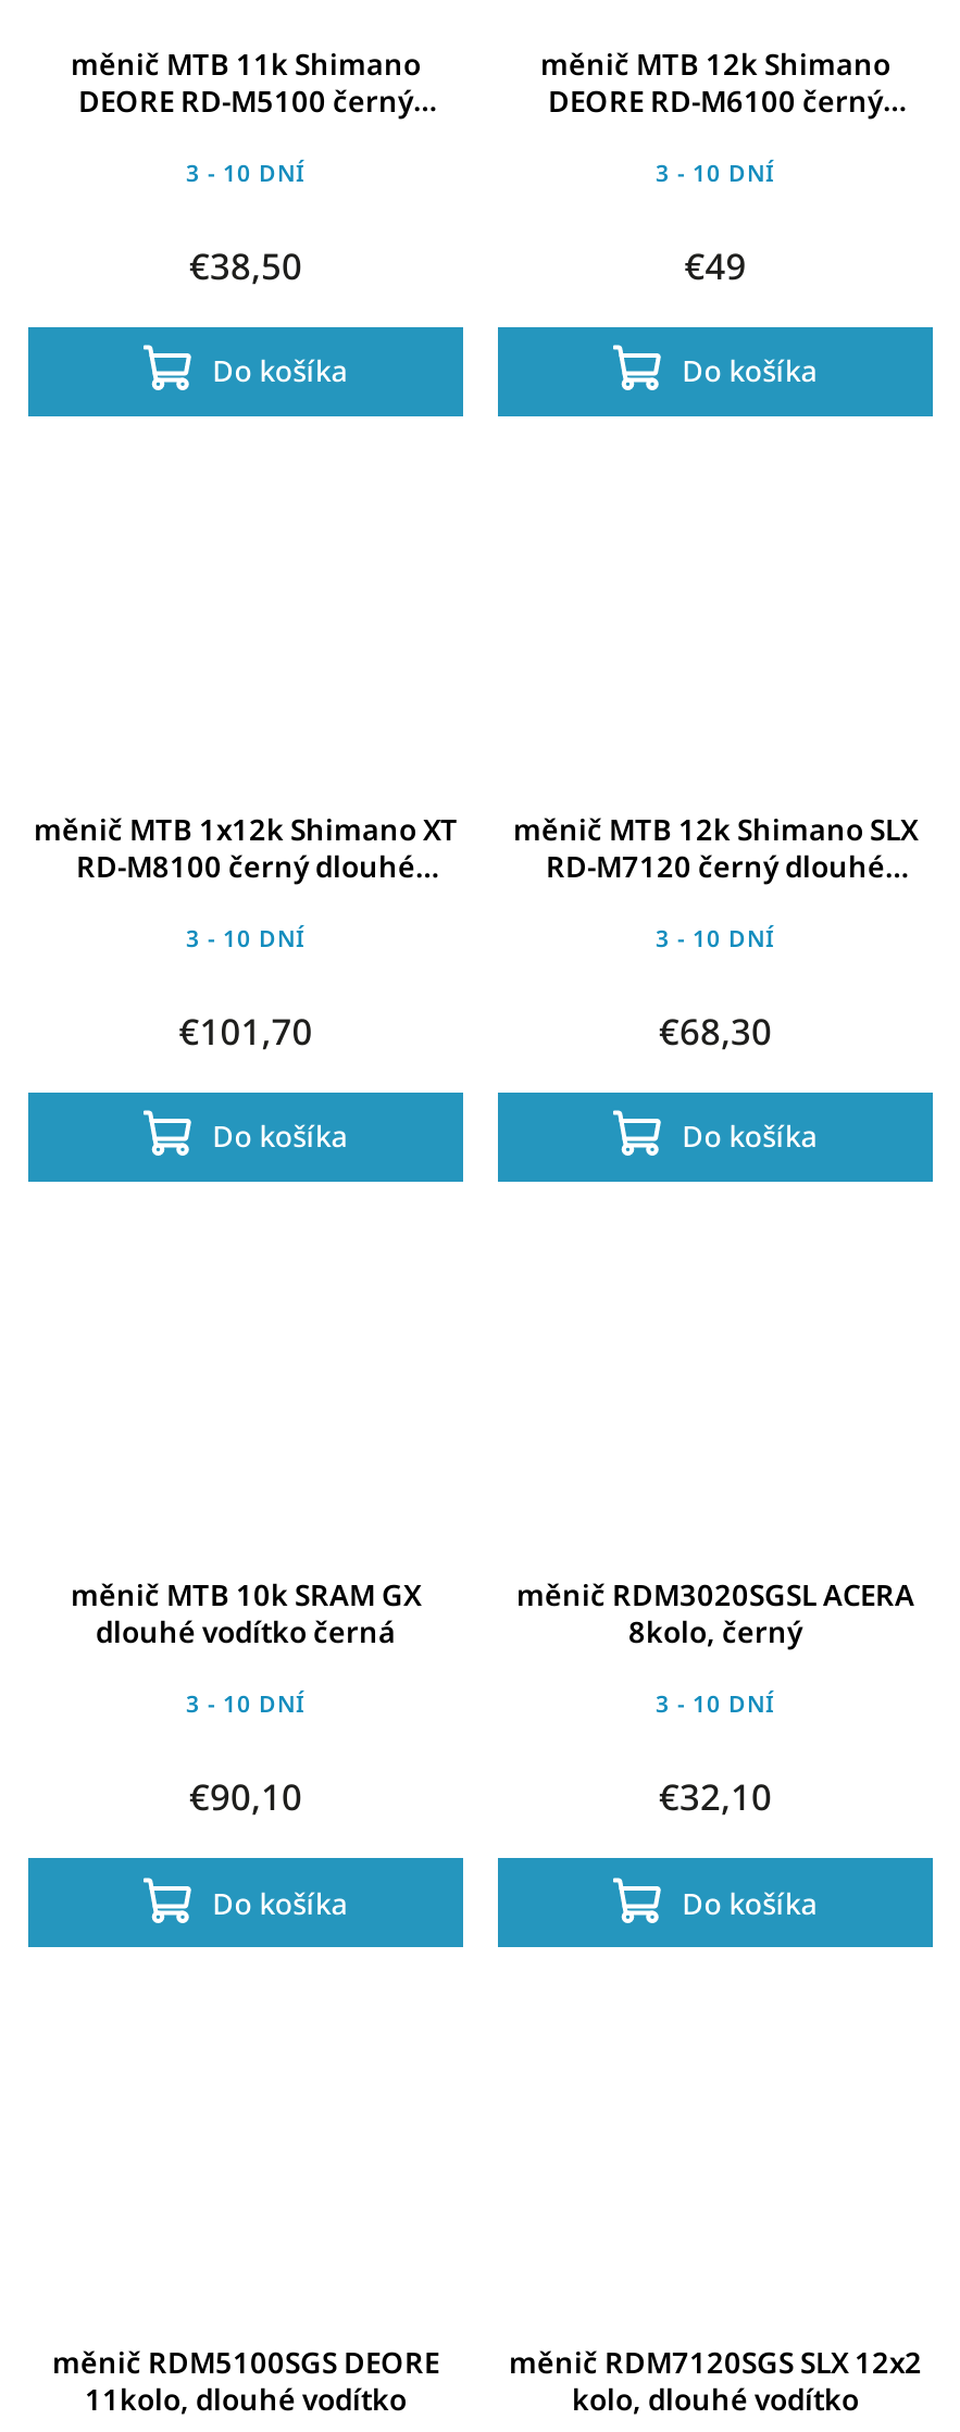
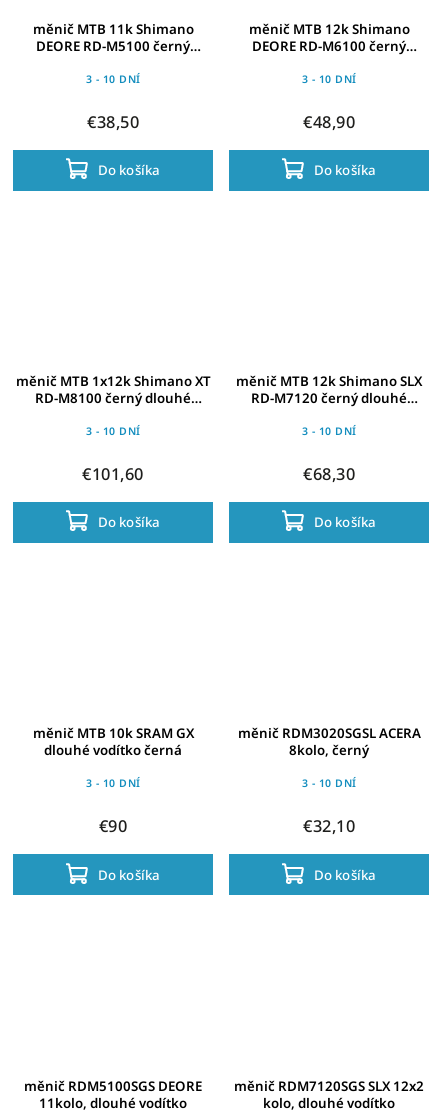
[685,239,746,289] €49 -> [303,110,355,133] €48,90
[179,1006,313,1056] €101,70 -> [82,462,144,485] €101,60
[189,1772,302,1822] €90,10 -> [99,814,127,837] €90

